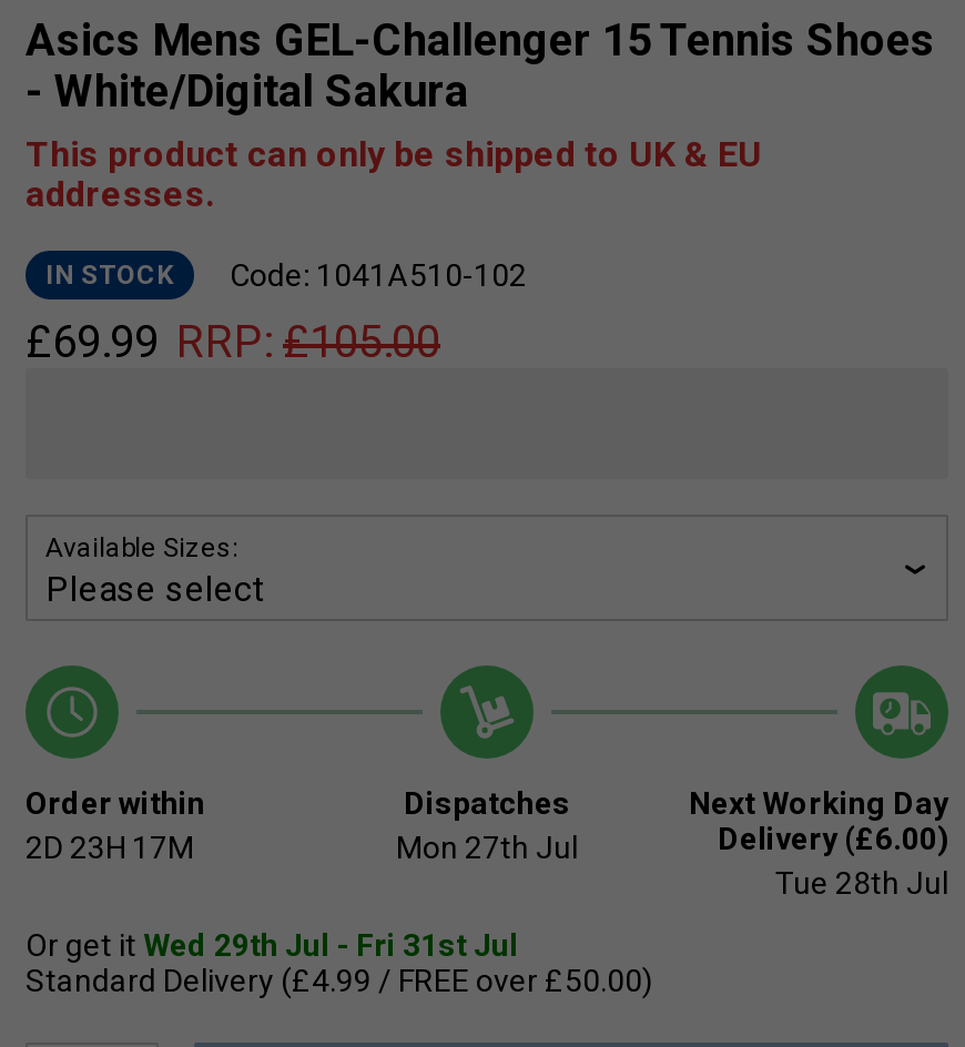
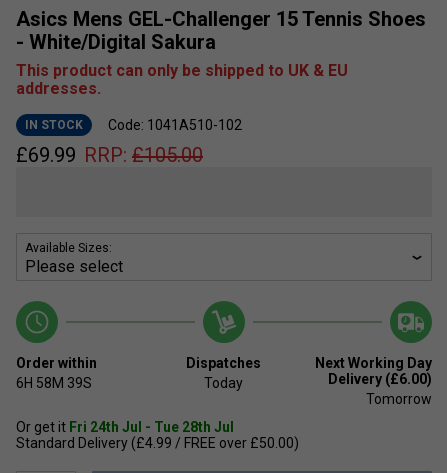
[26,831,194,866] 2D 23H 17M -> [16,375,92,391] 6H 58M 39S
[396,831,578,866] Mon 27th Jul -> [204,375,243,391] Today
[775,866,948,902] Tue 28th Jul -> [366,391,432,407] Tomorrow
[26,928,518,964] Or get it Wed 29th Jul - Fri 31st Jul -> [16,419,234,435] Or get it Fri 24th Jul - Tue 28th Jul

